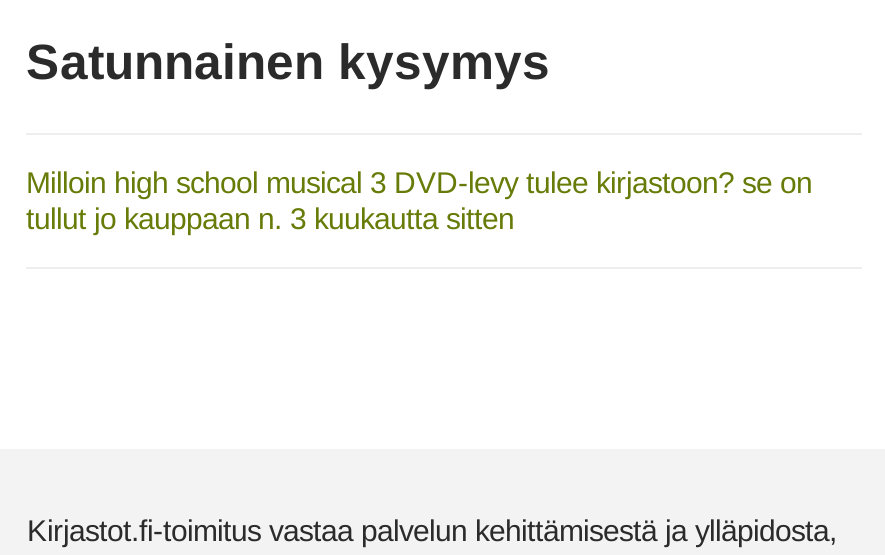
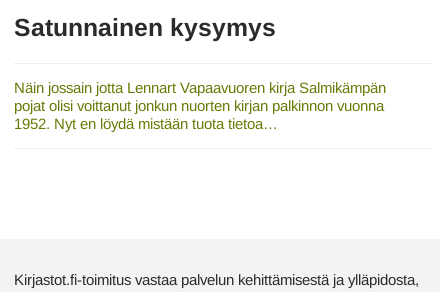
[26,165,812,235] Milloin high school musical 3 DVD-levy tulee kirjastoon? se on | tullut jo kauppaan n. 3 kuukautta sitten -> [14,79,386,132] Näin jossain jotta Lennart Vapaavuoren kirja Salmikämpän | pojat olisi voittanut jonkun nuorten kirjan palkinnon vuonna | 1952. Nyt en löydä mistään tuota tietoa…

